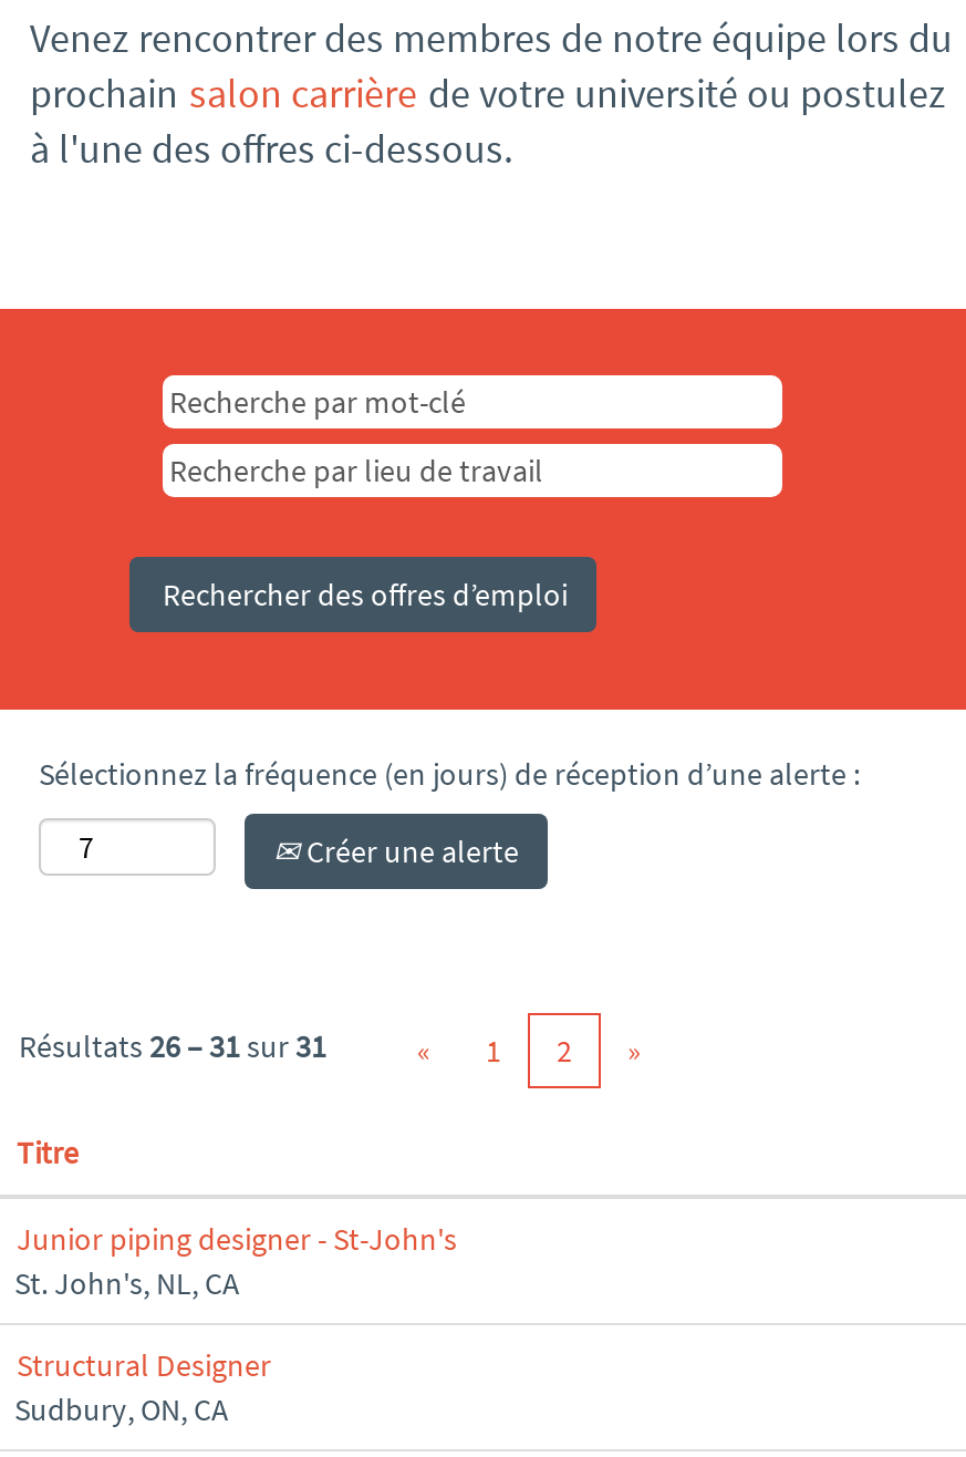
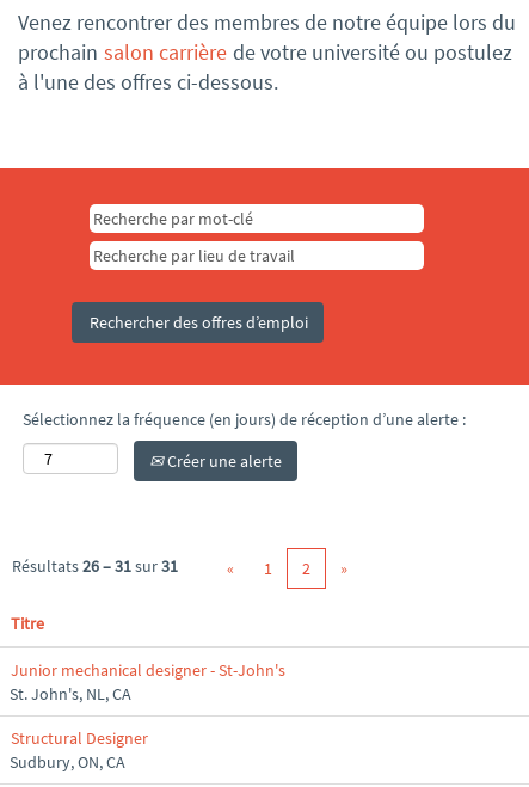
[17,1219,457,1259] Junior piping designer - St-John's -> [11,659,285,681] Junior mechanical designer - St-John's

